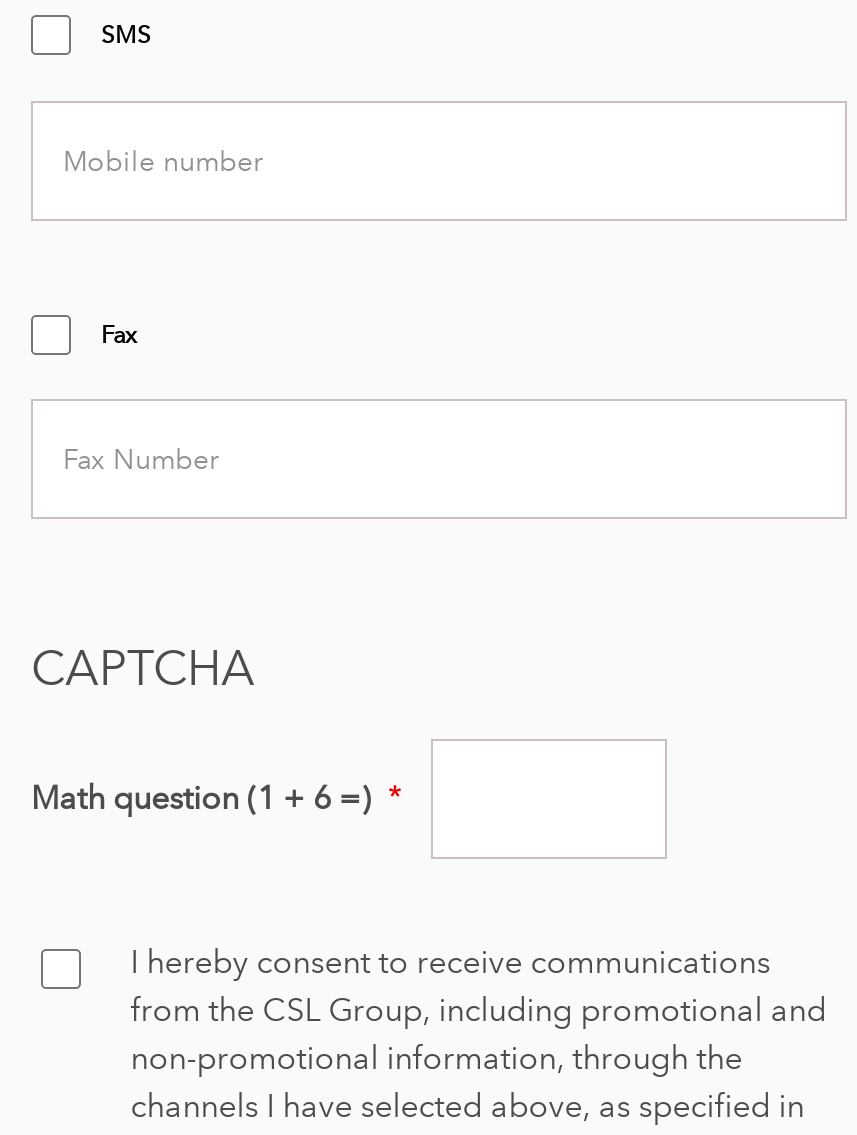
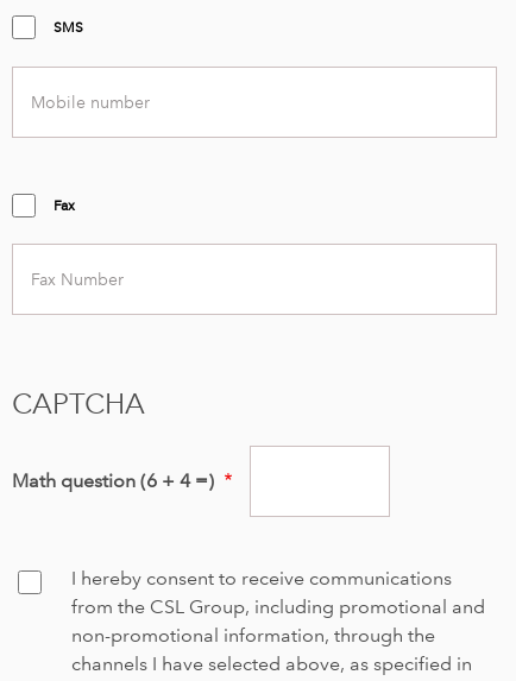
[31,780,379,818] Math question (1 + 6 =) -> [12,470,219,493] Math question (6 + 4 =)

